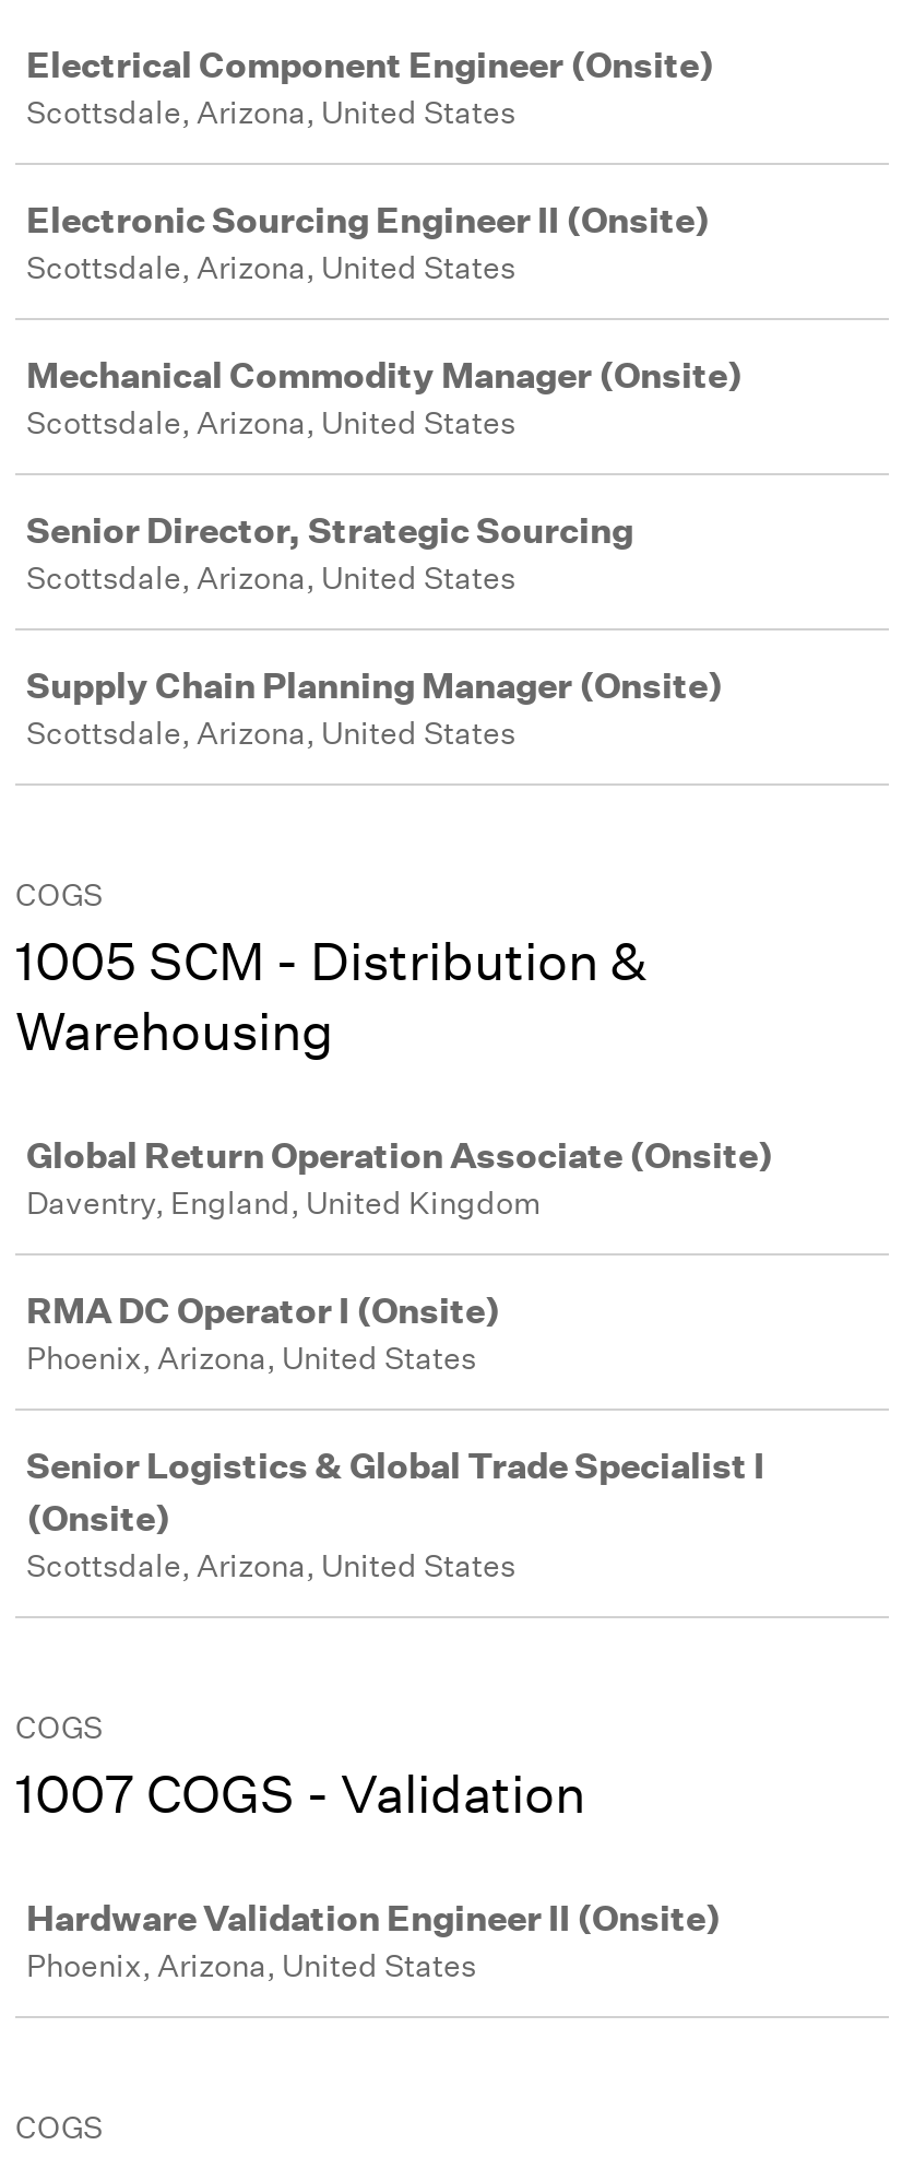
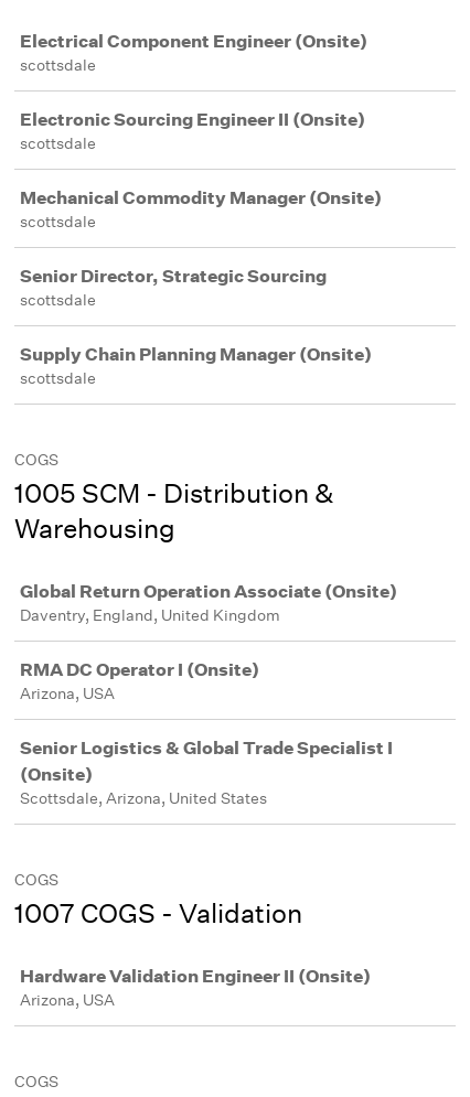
[26,93,515,132] Scottsdale, Arizona, United States -> [20,55,96,75] scottsdale
[26,248,515,287] Scottsdale, Arizona, United States -> [20,133,96,153] scottsdale
[26,403,515,443] Scottsdale, Arizona, United States -> [20,212,96,232] scottsdale
[26,558,515,598] Scottsdale, Arizona, United States -> [20,290,96,310] scottsdale
[26,714,515,753] Scottsdale, Arizona, United States -> [20,368,96,388] scottsdale
[26,1339,476,1378] Phoenix, Arizona, United States -> [20,684,115,703] Arizona, USA
[26,1946,476,1985] Phoenix, Arizona, United States -> [20,990,115,1010] Arizona, USA

